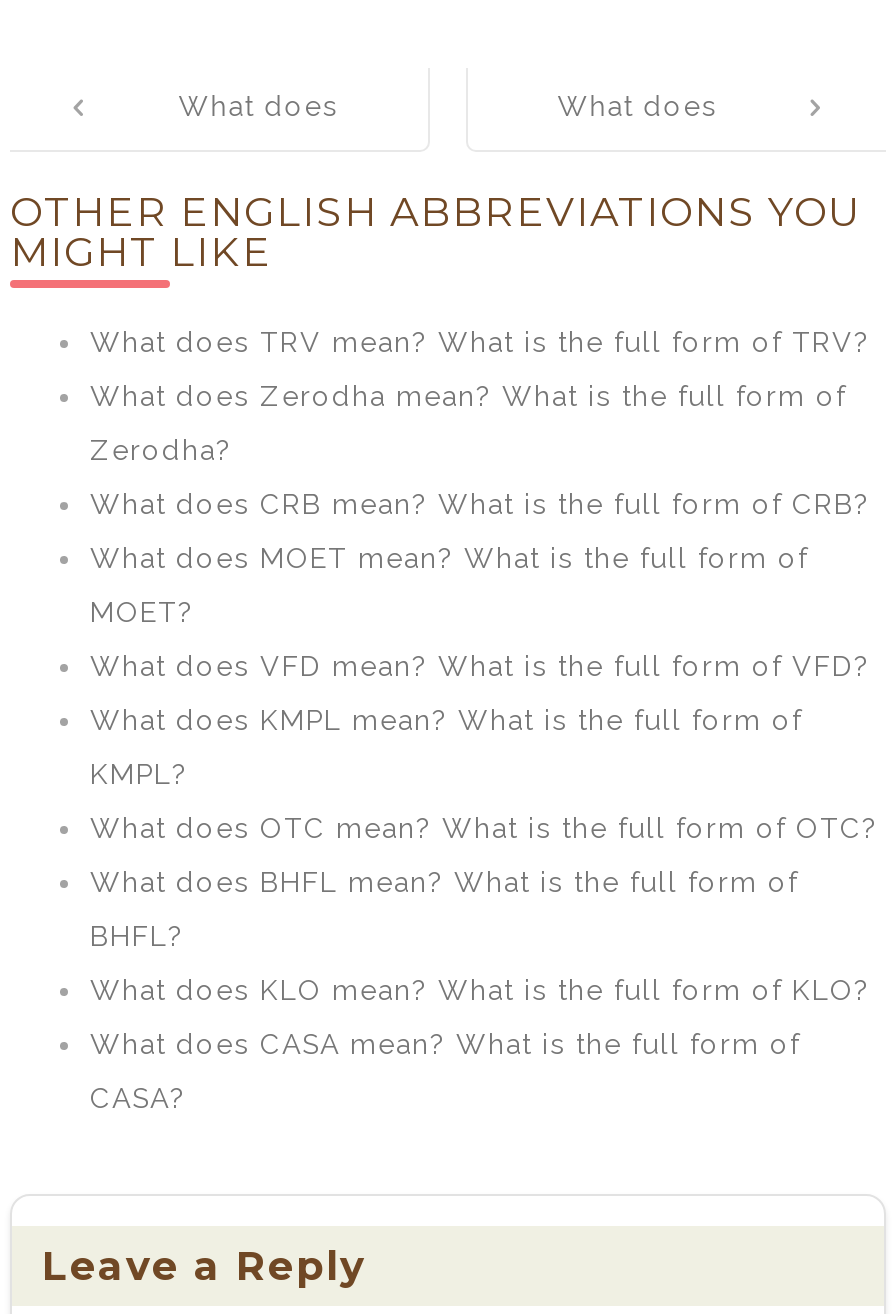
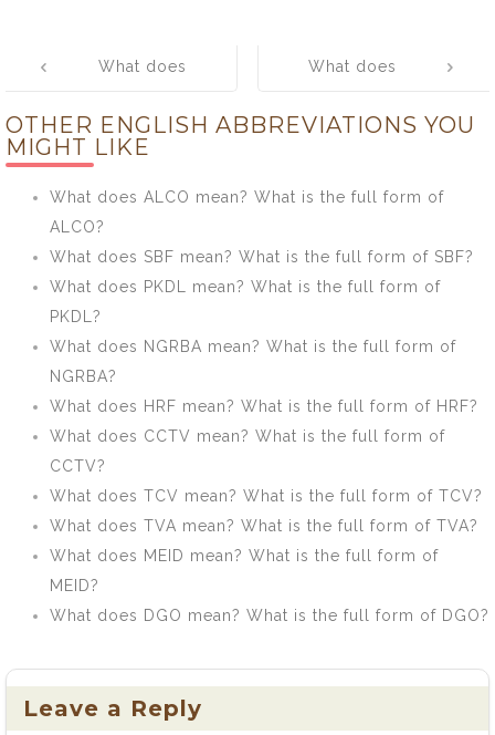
[90,325,870,357] What does TRV mean? What is the full form of TRV? -> [50,188,444,205] What does ALCO mean? What is the full form of
[90,379,846,411] What does Zerodha mean? What is the full form of -> [50,218,105,235] ALCO?
[90,433,232,465] Zerodha? -> [50,248,474,265] What does SBF mean? What is the full form of SBF?
[90,487,870,519] What does CRB mean? What is the full form of CRB? -> [50,277,441,295] What does PKDL mean? What is the full form of
[90,541,808,573] What does MOET mean? What is the full form of -> [50,307,102,325] PKDL?
[90,595,194,627] MOET? -> [50,337,456,355] What does NGRBA mean? What is the full form of
[90,649,870,681] What does VFD mean? What is the full form of VFD? -> [50,367,117,385] NGRBA?
[90,703,802,735] What does KMPL mean? What is the full form of -> [50,397,478,415] What does HRF mean? What is the full form of HRF?
[90,757,188,789] KMPL? -> [50,427,445,445] What does CCTV mean? What is the full form of
[90,811,878,843] What does OTC mean? What is the full form of OTC? -> [50,457,106,474] CCTV?
[90,865,798,897] What does BHFL mean? What is the full form of -> [50,487,483,504] What does TCV mean? What is the full form of TCV?
[90,919,184,951] BHFL? -> [50,516,478,534] What does TVA mean? What is the full form of TVA?
[90,973,870,1005] What does KLO mean? What is the full form of KLO? -> [50,546,439,564] What does MEID mean? What is the full form of
[90,1027,800,1059] What does CASA mean? What is the full form of -> [50,576,99,594] MEID?
[90,1081,186,1113] CASA? -> [50,606,489,624] What does DGO mean? What is the full form of DGO?

